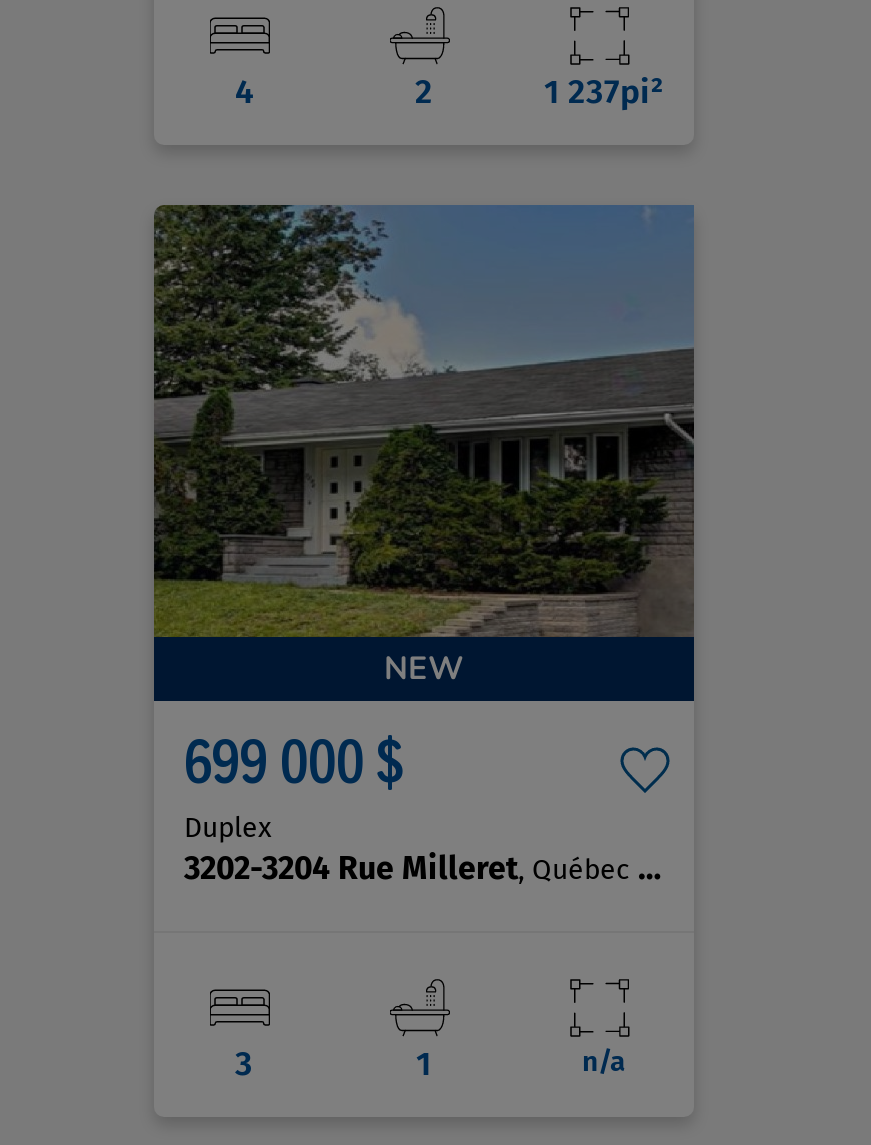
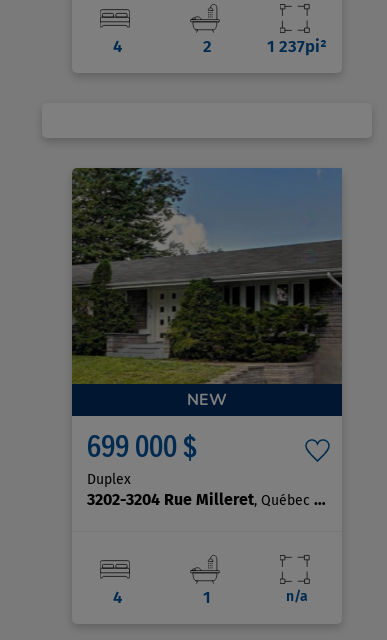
[235,1044,253,1084] 3 -> [112,587,121,607] 4

